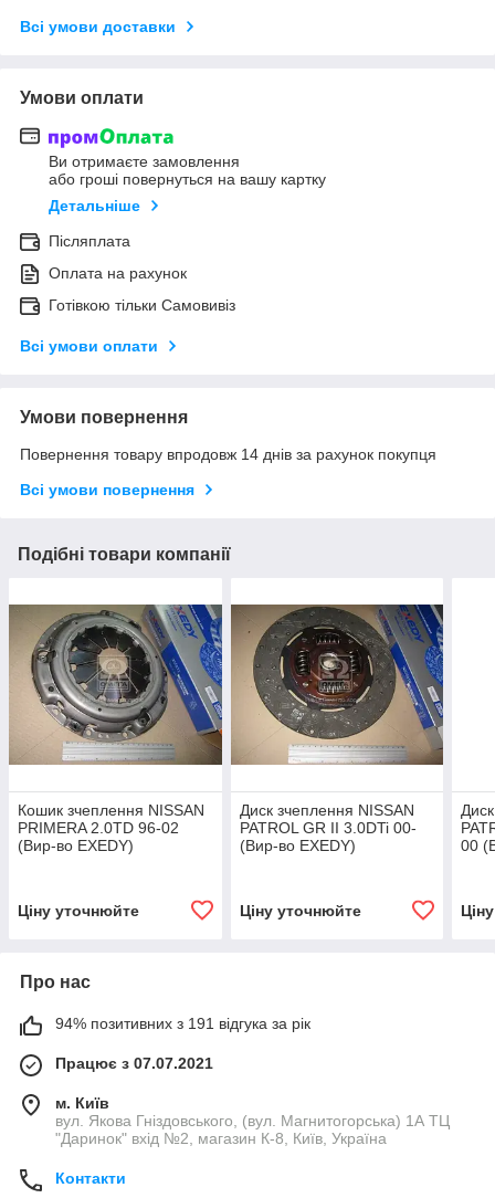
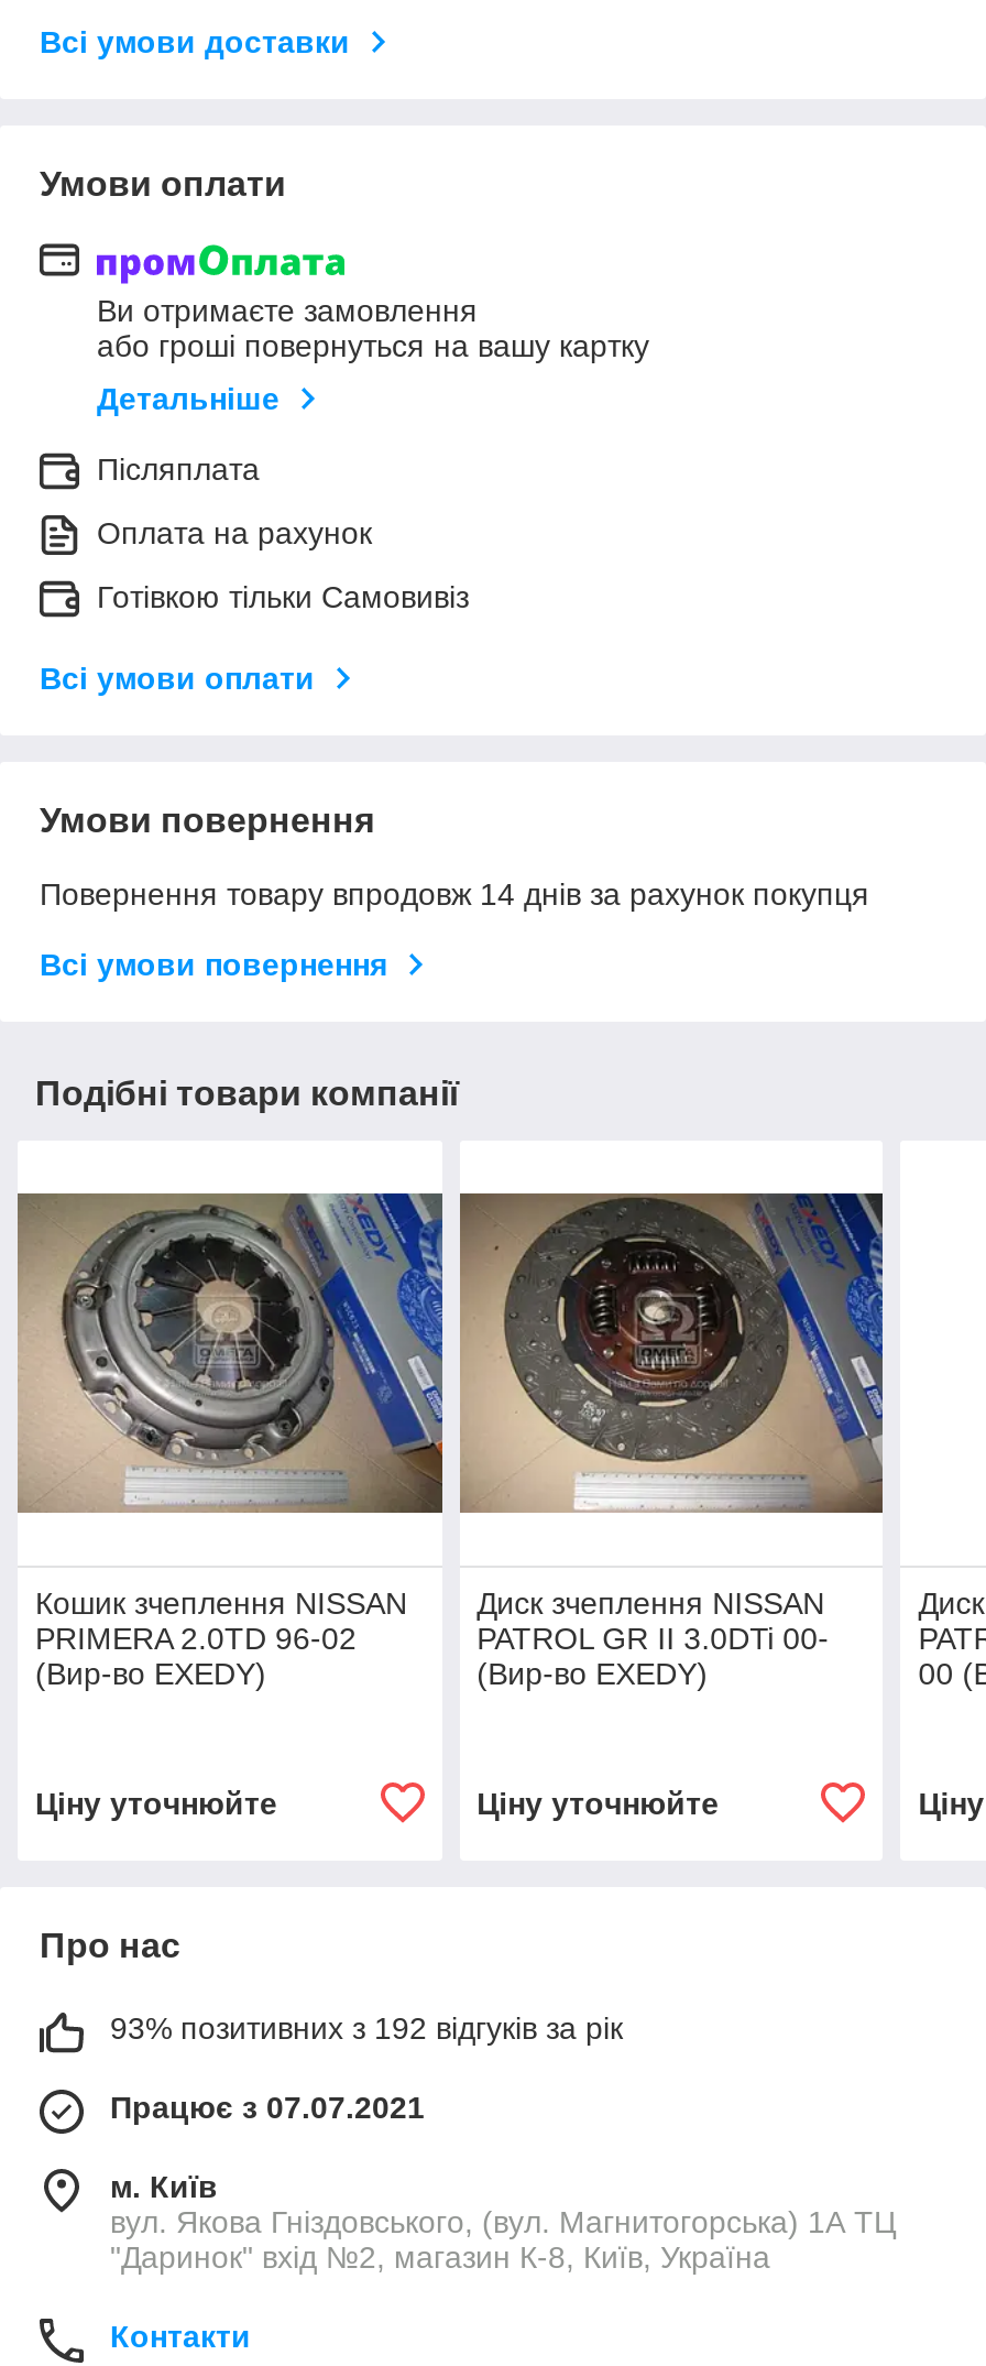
[55,1014,310,1032] 94% позитивних з 191 відгука за рік -> [110,2010,623,2045] 93% позитивних з 192 відгуків за рік

